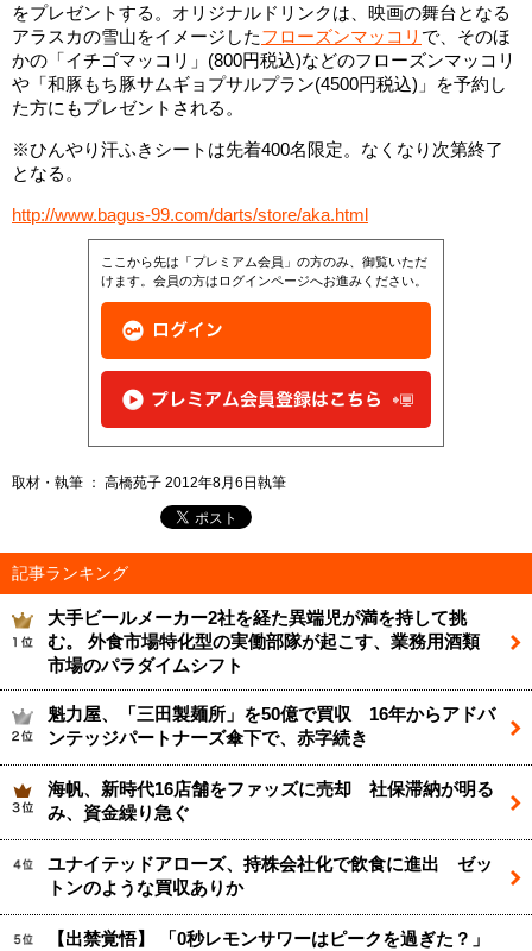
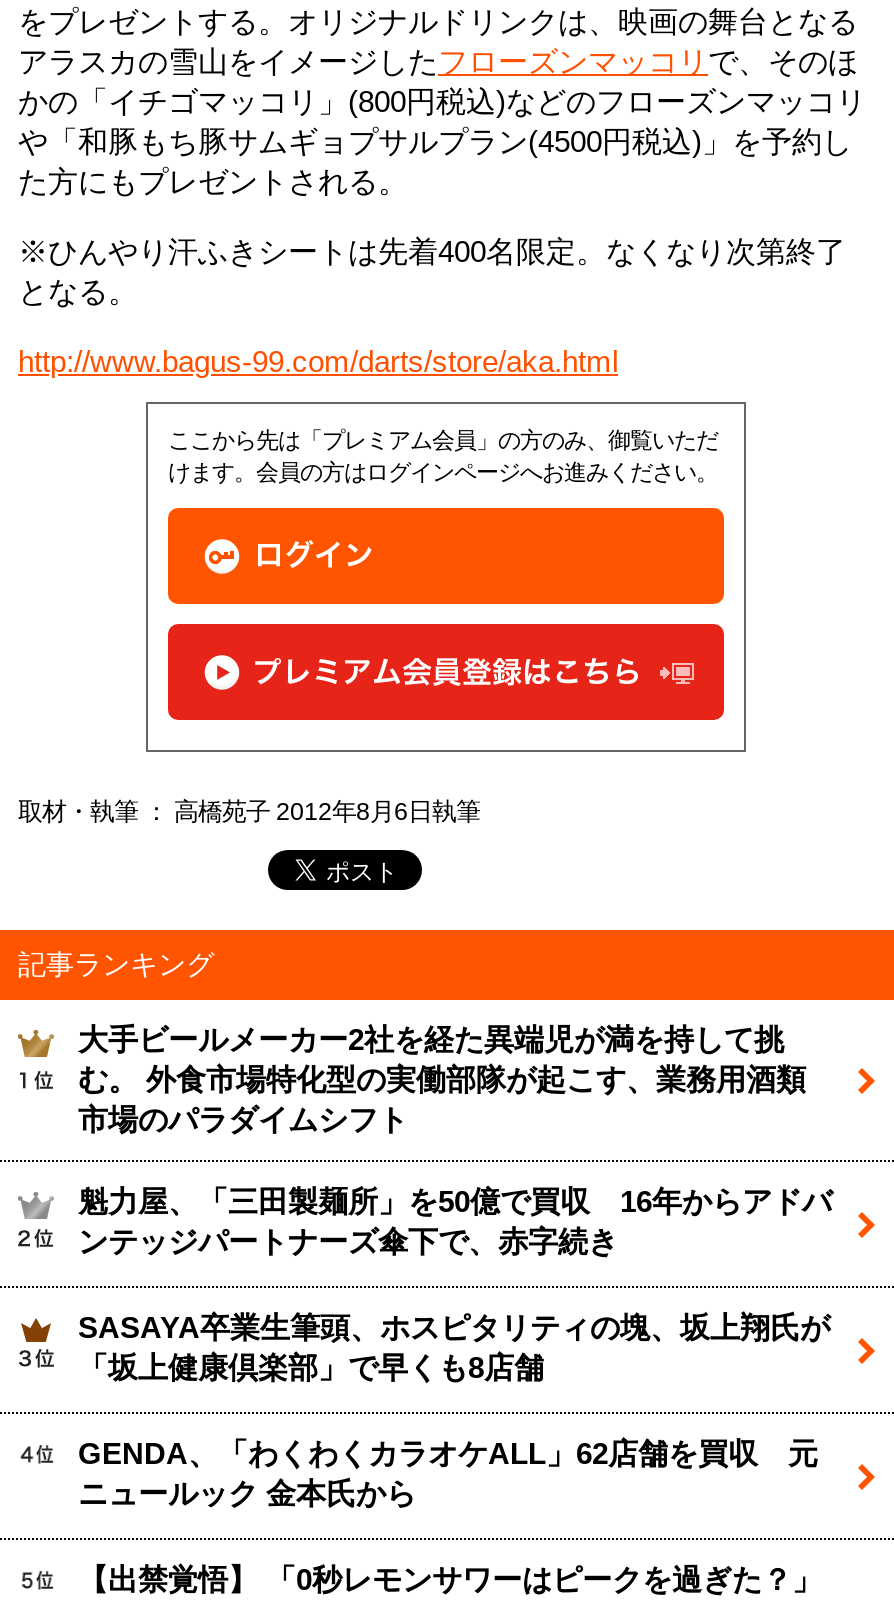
[47,780,494,823] 海帆、新時代16店舗をファッズに売却 社保滞納が明る | み、資金繰り急ぐ -> [78,1312,830,1384] SASAYA卒業生筆頭、ホスピタリティの塊、坂上翔氏が | 「坂上健康倶楽部」で早くも8店舗
[47,855,493,898] ユナイテッドアローズ、持株会社化で飲食に進出 ゼッ | トンのような買収ありか -> [78,1438,818,1510] GENDA、「わくわくカラオケALL」62店舗を買収 元 | ニュールック 金本氏から

